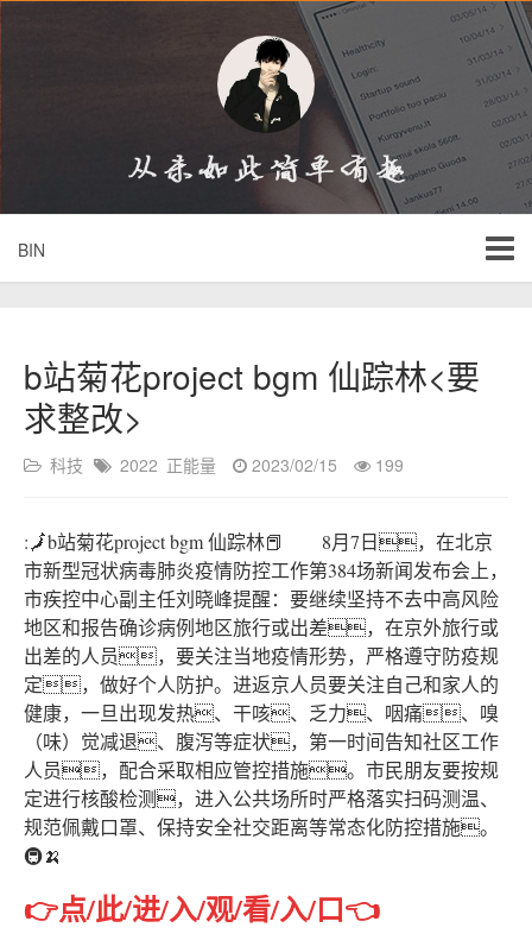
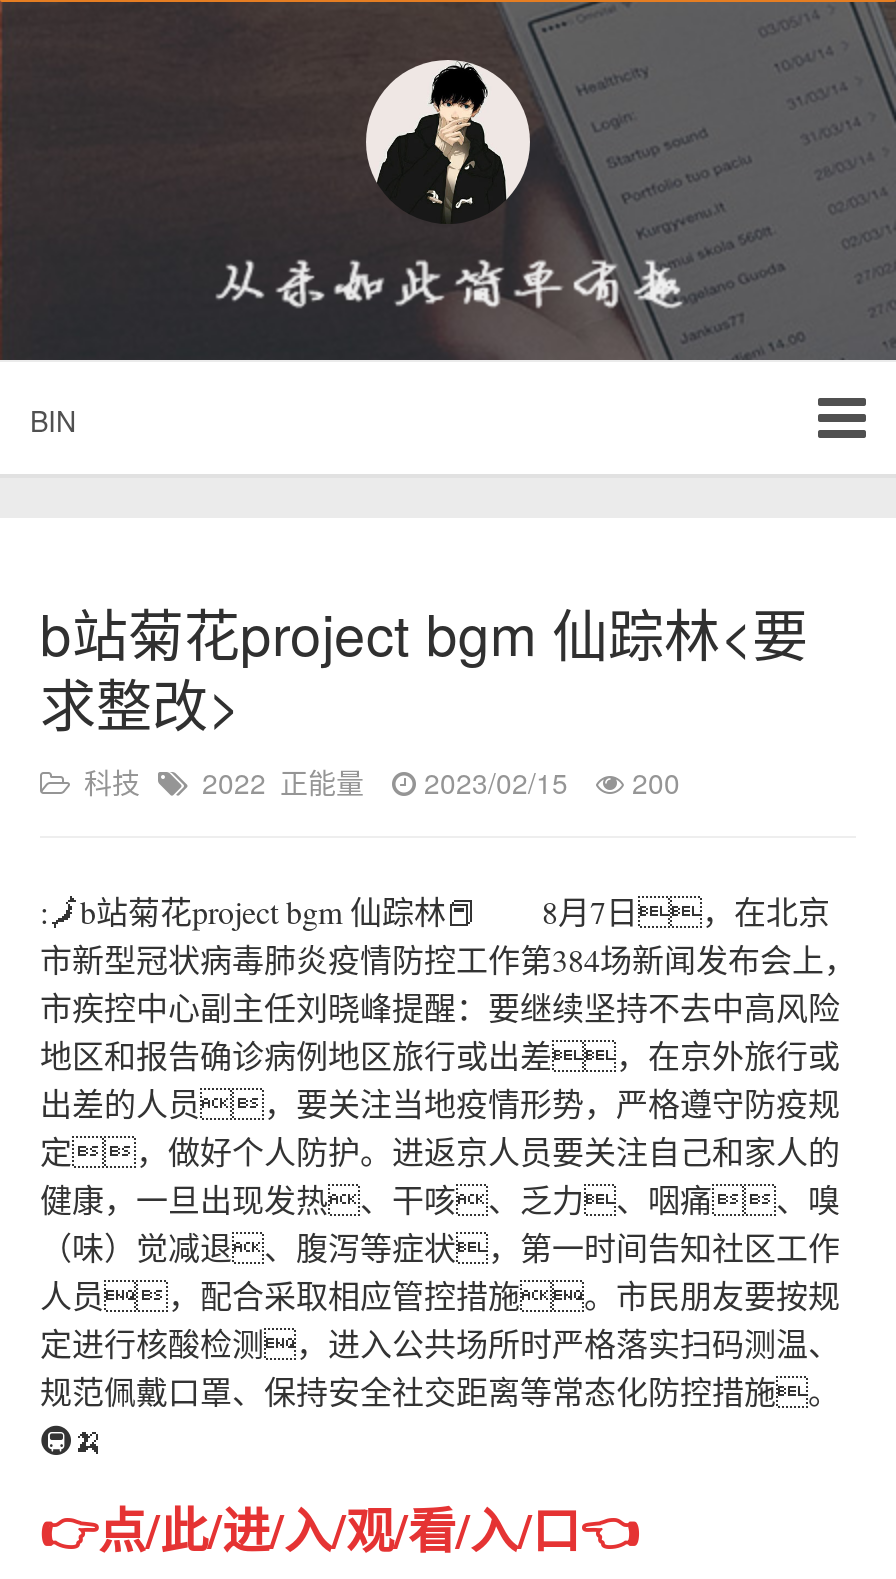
[50,453,404,477] 科技 2022 正能量 2023/02/15 199 -> [84,762,680,802] 科技 2022 正能量 2023/02/15 200

